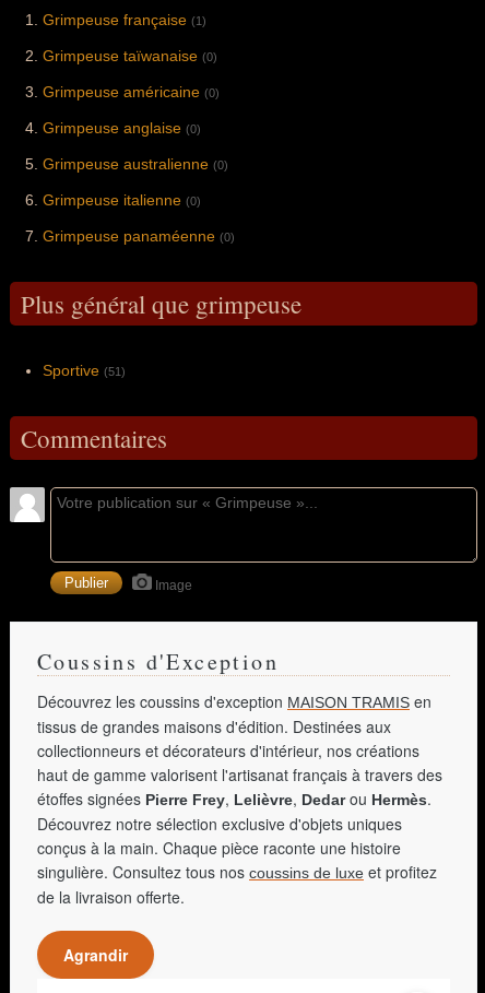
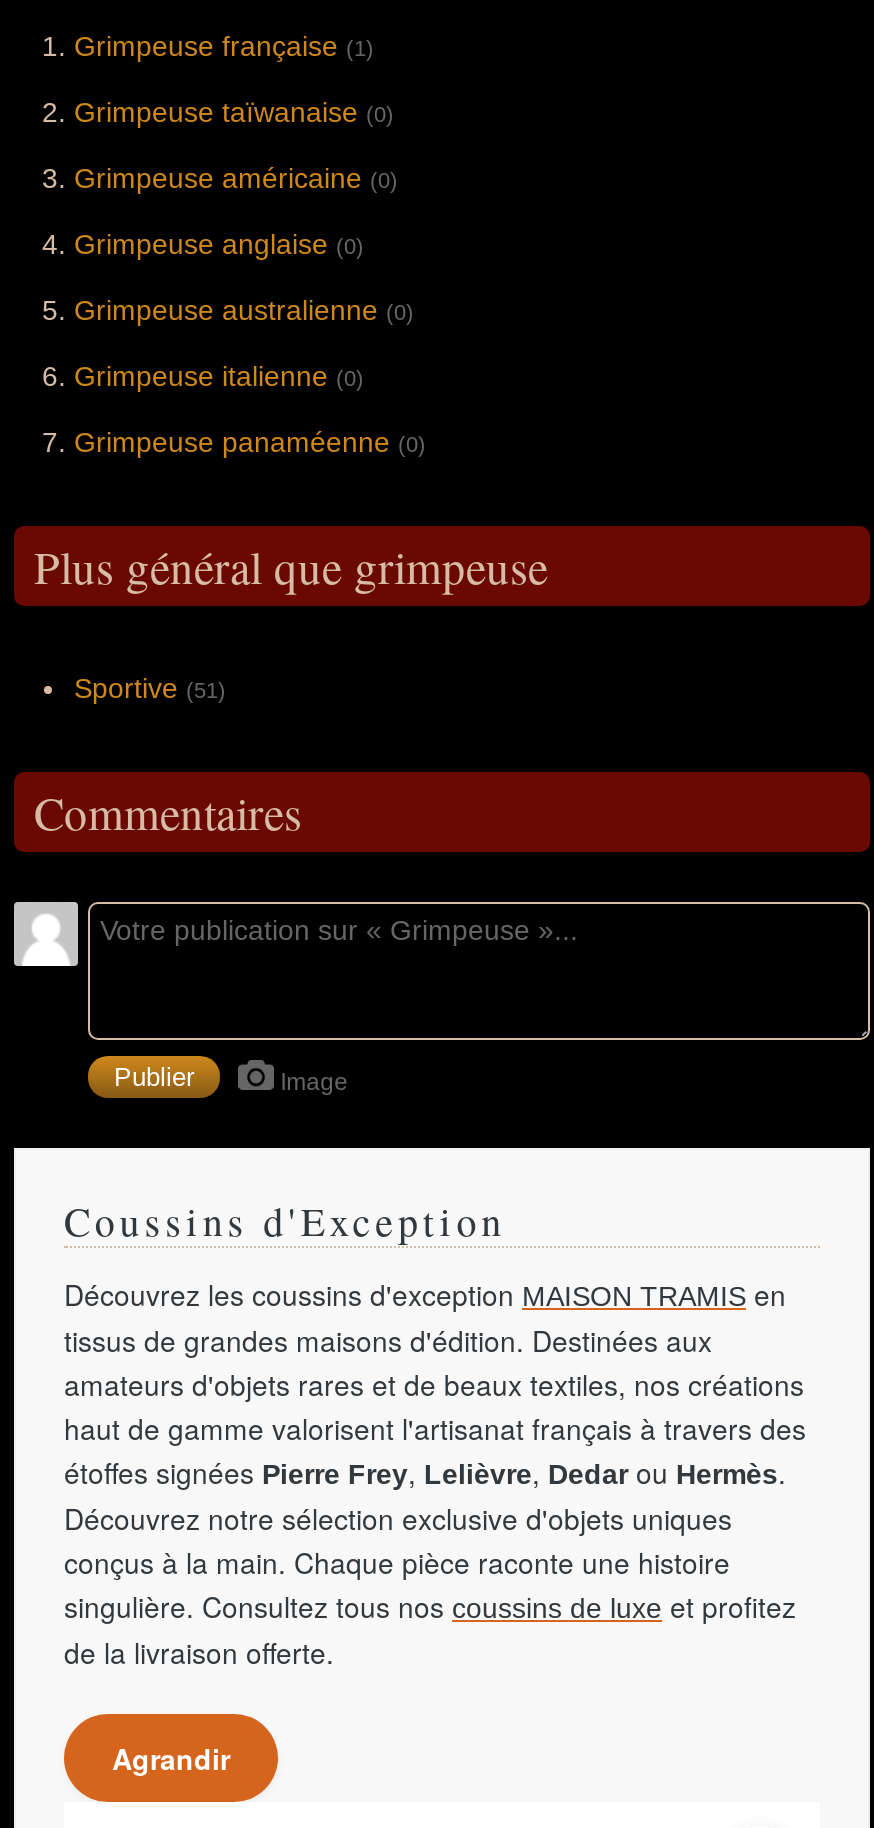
[37,739,419,761] collectionneurs et décorateurs d'intérieur, nos créations -> [64,1363,804,1403] amateurs d'objets rares et de beaux textiles, nos créations

